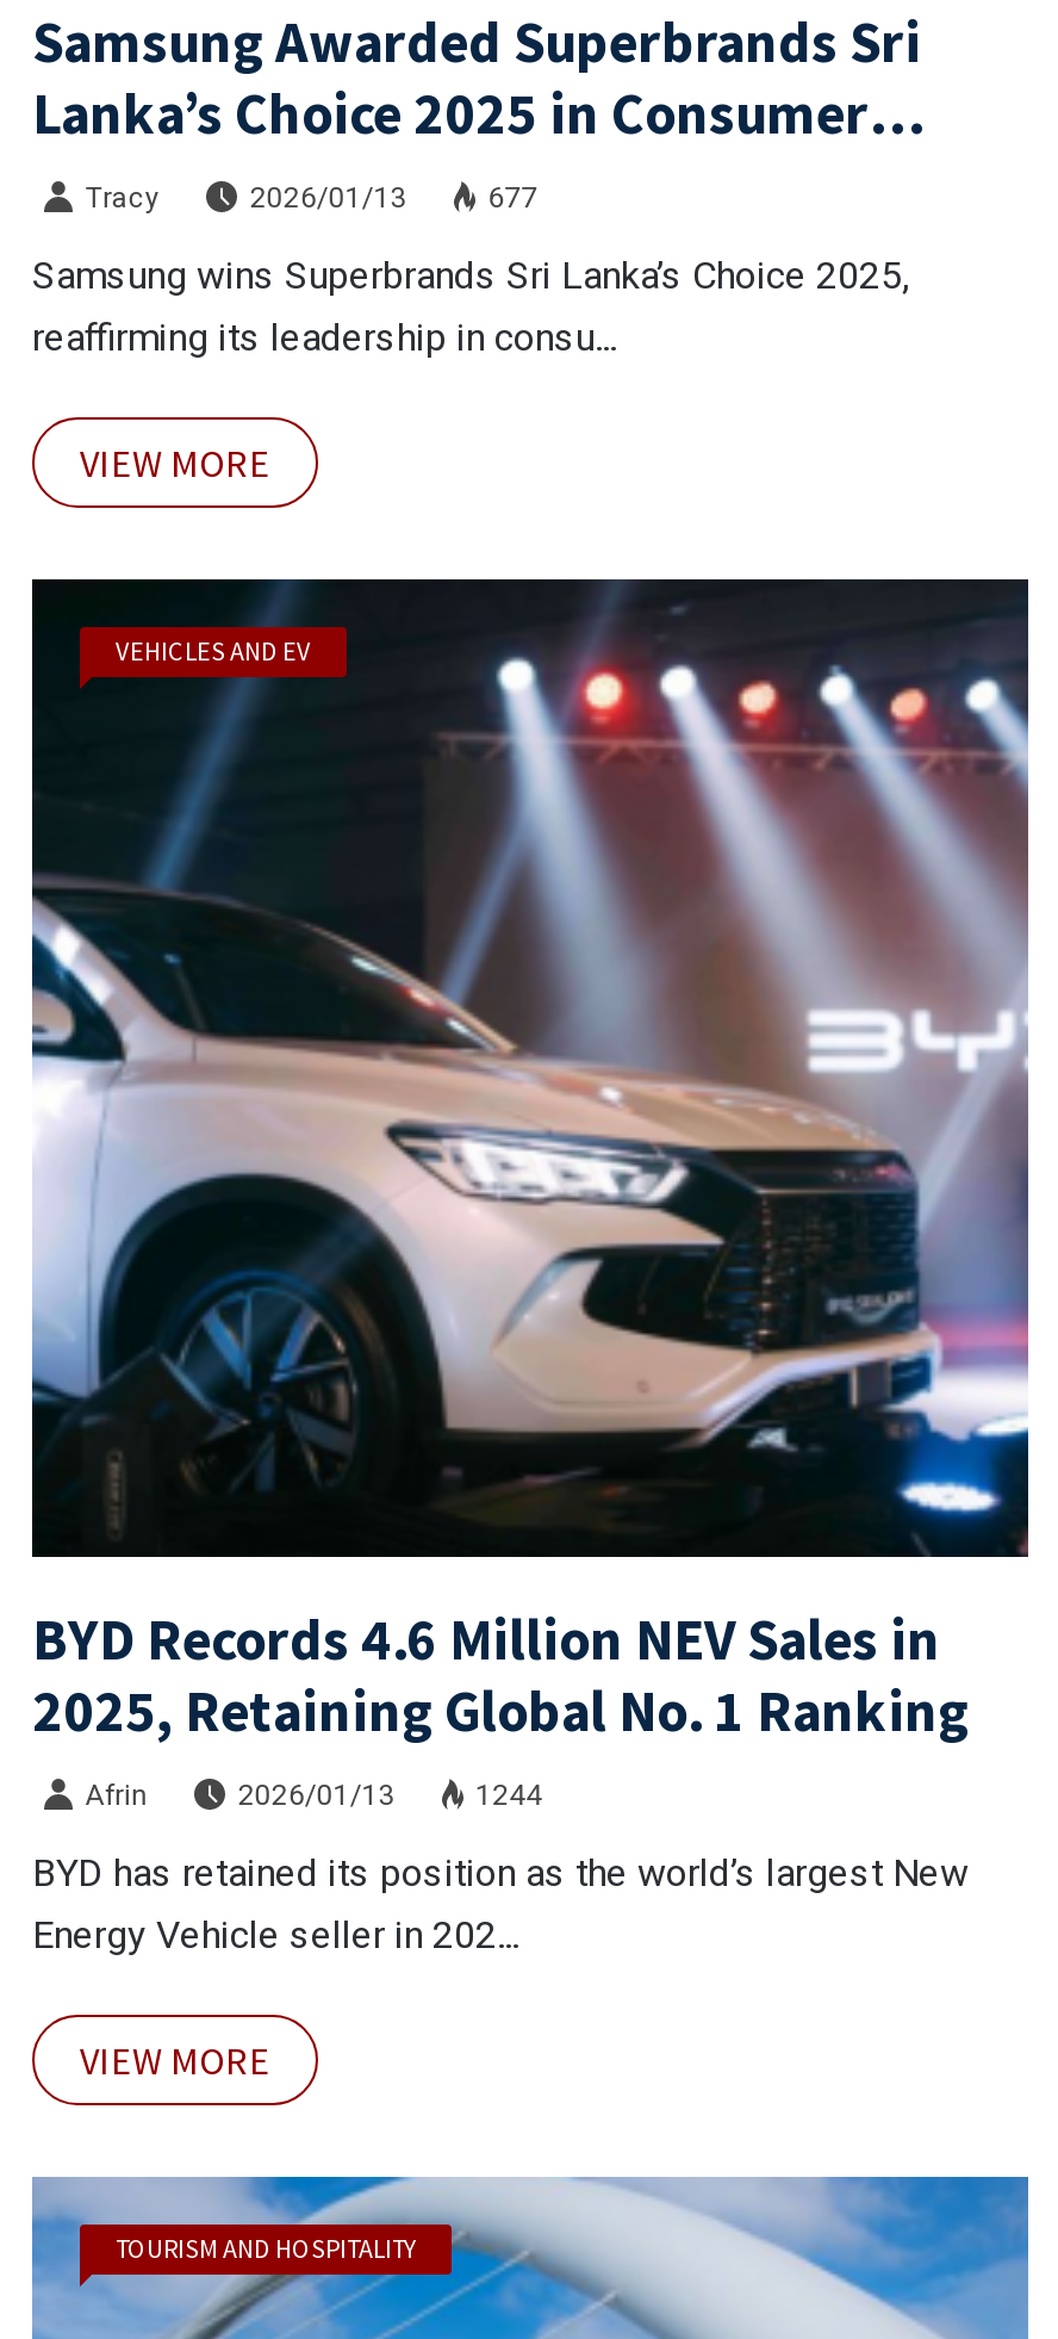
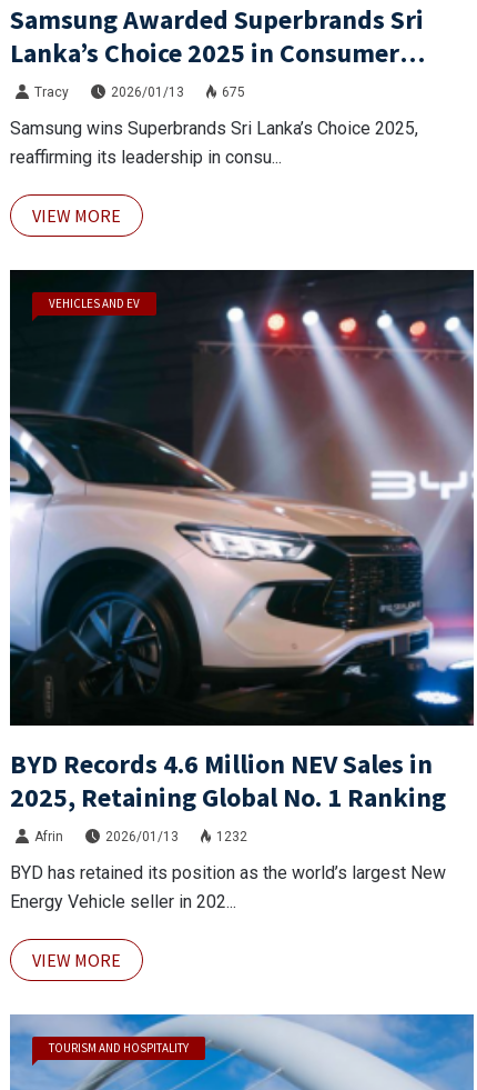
[488,181,538,214] 677 -> [222,84,245,100] 675
[476,1778,542,1811] 1244 -> [216,828,247,844] 1232

